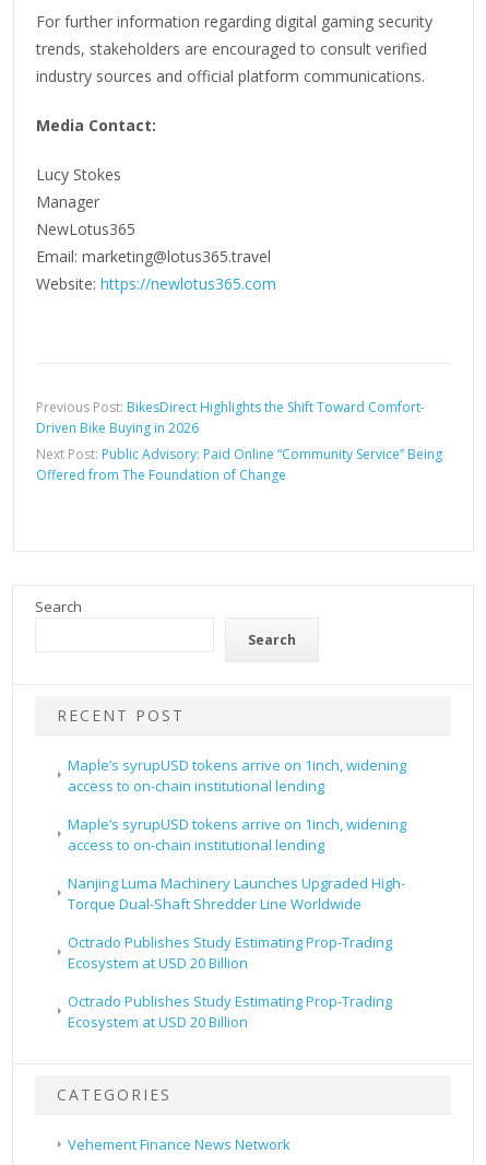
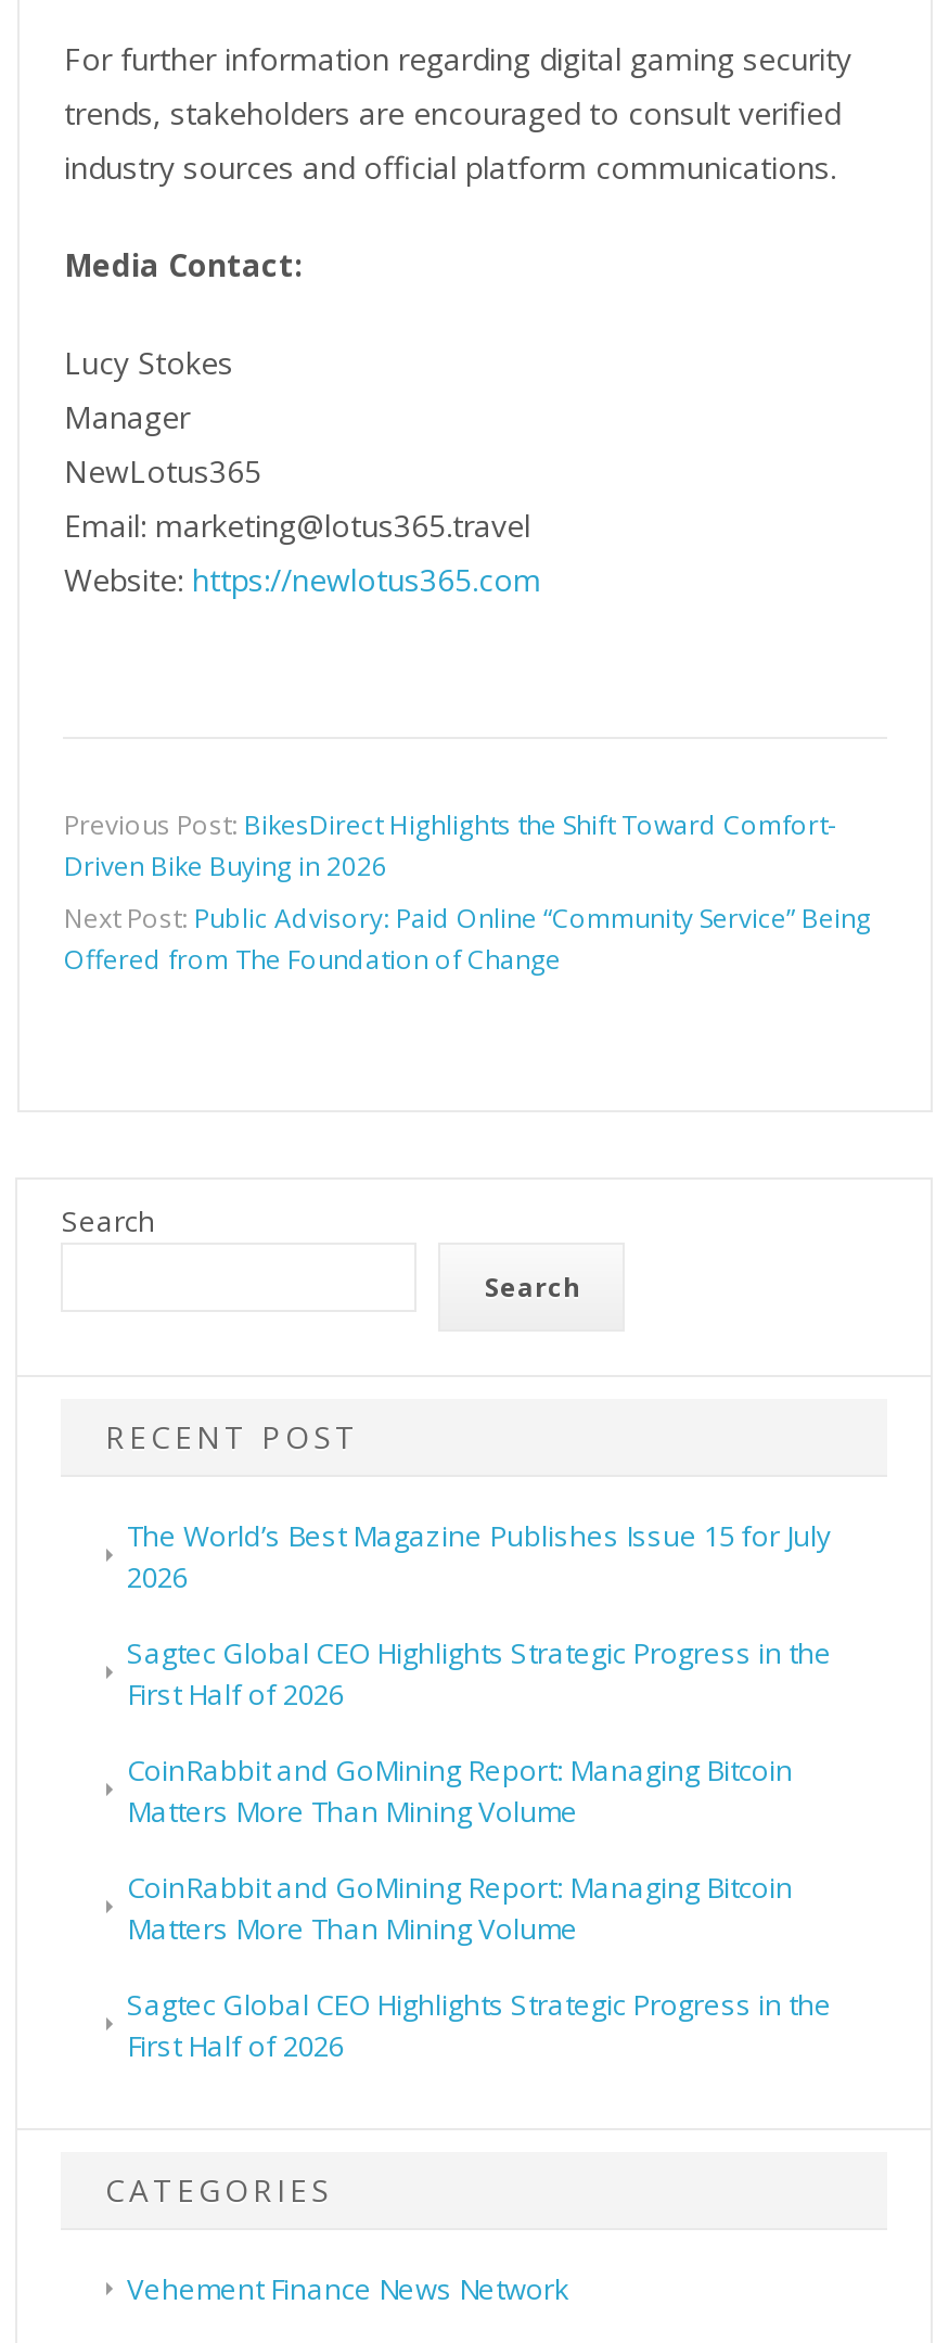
[68,755,407,796] Maple’s syrupUSD tokens arrive on 1inch, widening | access to on-chain institutional lending -> [127,1516,832,1596] The World’s Best Magazine Publishes Issue 15 for July | 2026
[68,814,407,855] Maple’s syrupUSD tokens arrive on 1inch, widening | access to on-chain institutional lending -> [127,1633,832,1713] Sagtec Global CEO Highlights Strategic Progress in the | First Half of 2026
[68,873,406,914] Nanjing Luma Machinery Launches Upgraded High- | Torque Dual-Shaft Shredder Line Worldwide -> [127,1750,793,1831] CoinRabbit and GoMining Report: Managing Bitcoin | Matters More Than Mining Volume
[68,932,393,973] Octrado Publishes Study Estimating Prop-Trading | Ecosystem at USD 20 Billion -> [127,1867,793,1948] CoinRabbit and GoMining Report: Managing Bitcoin | Matters More Than Mining Volume
[68,991,393,1032] Octrado Publishes Study Estimating Prop-Trading | Ecosystem at USD 20 Billion -> [127,1985,832,2065] Sagtec Global CEO Highlights Strategic Progress in the | First Half of 2026

